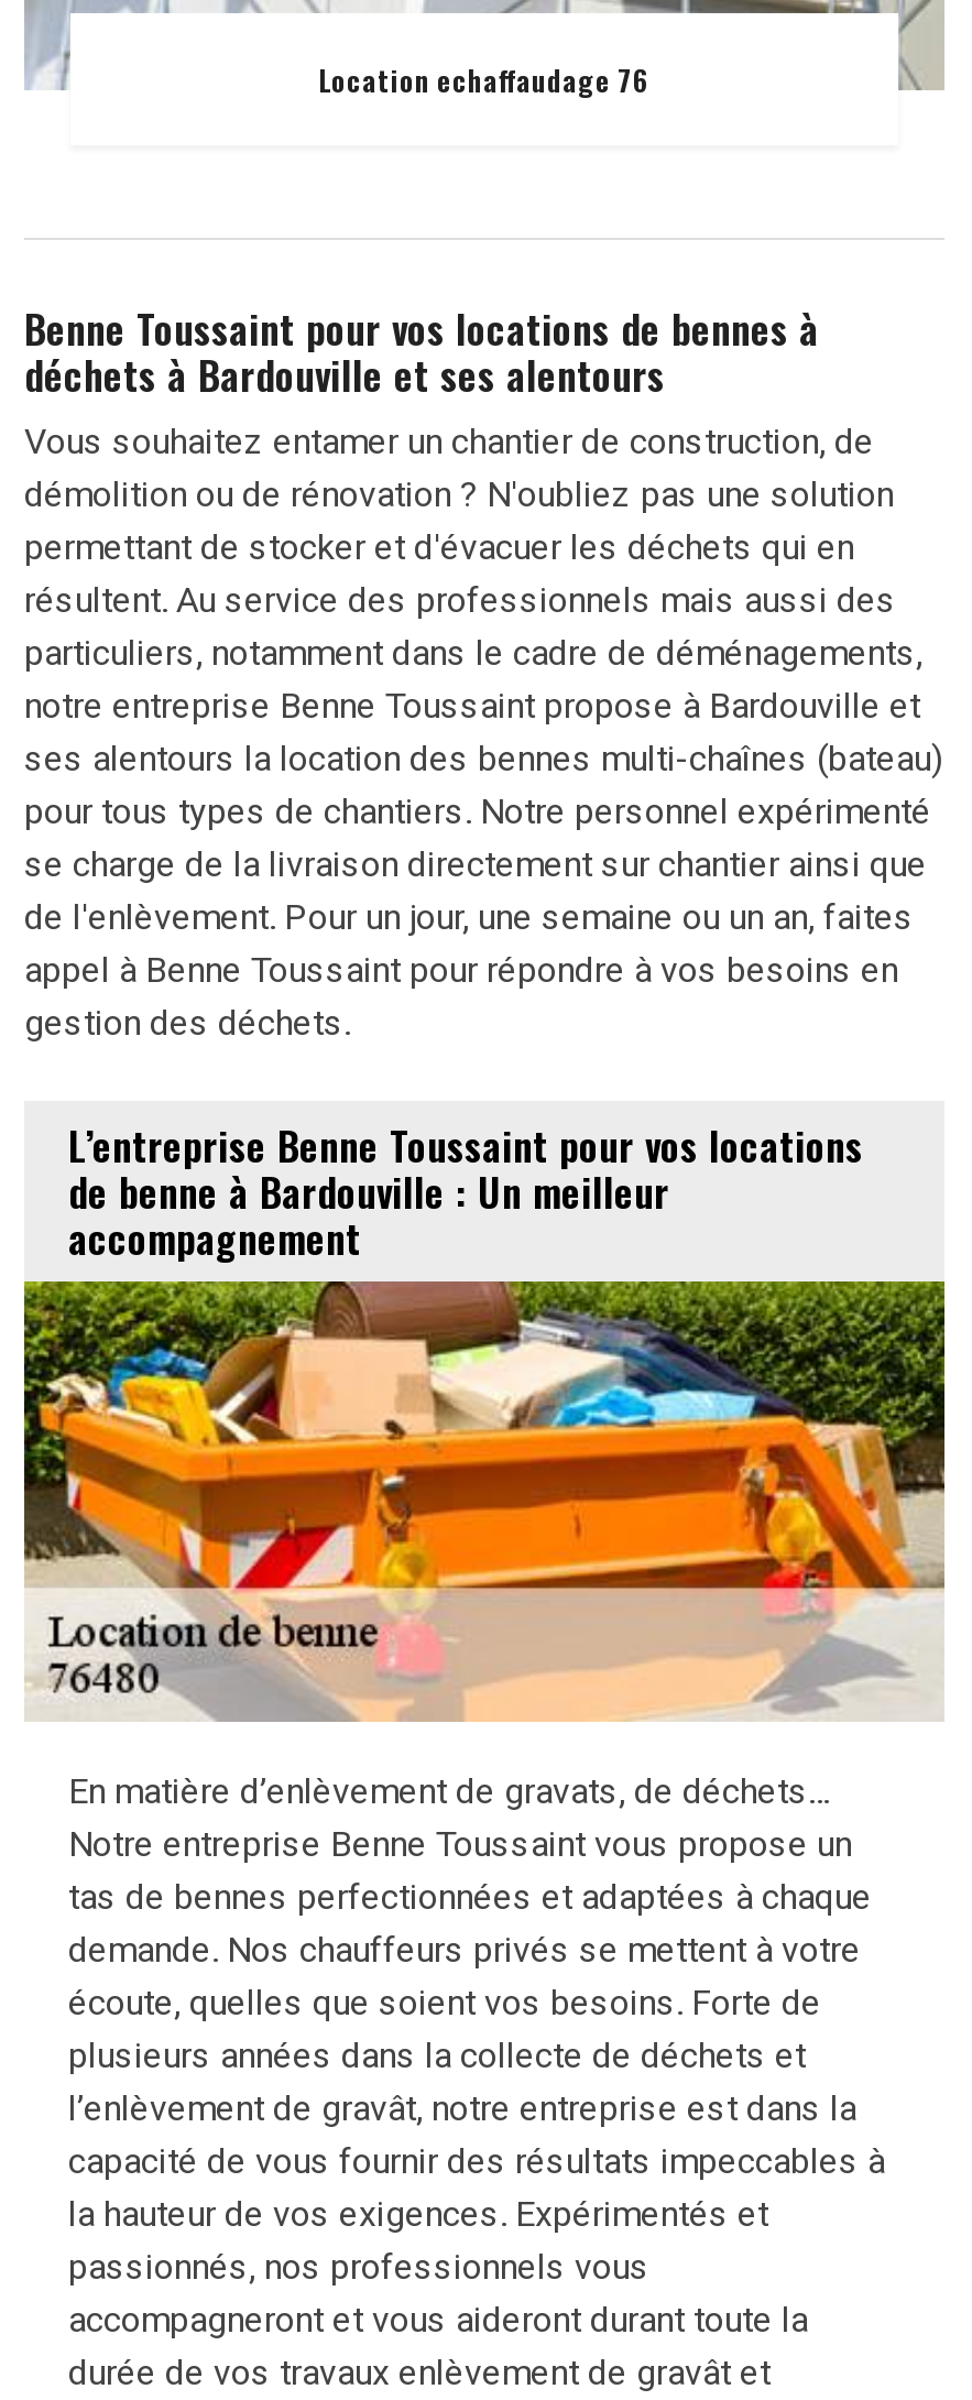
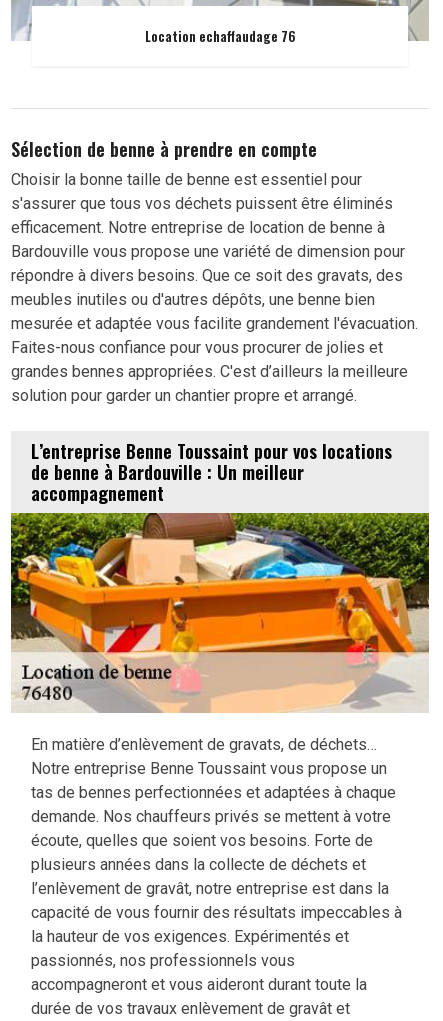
[24,300,942,1044] Benne Toussaint pour vos locations de bennes à | déchets à Bardouville et ses alentours | Vous souhaitez entamer un chantier de construction, de | démolition ou de rénovation ? N'oubliez pas une solution | permettant de stocker et d'évacuer les déchets qui en | résultent. Au service des professionnels mais aussi des | particuliers, notamment dans le cadre de déménagements, | notre entreprise Benne Toussaint propose à Bardouville et | ses alentours la location des bennes multi-chaînes (bateau) | pour tous types de chantiers. Notre personnel expérimenté | se charge de la livraison directement sur chantier ainsi que | de l'enlèvement. Pour un jour, une semaine ou un an, faites | appel à Benne Toussaint pour répondre à vos besoins en | gestion des déchets. -> [11,136,418,405] Sélection de benne à prendre en compte | Choisir la bonne taille de benne est essentiel pour | s'assurer que tous vos déchets puissent être éliminés | efficacement. Notre entreprise de location de benne à | Bardouville vous propose une variété de dimension pour | répondre à divers besoins. Que ce soit des gravats, des | meubles inutiles ou d'autres dépôts, une benne bien | mesurée et adaptée vous facilite grandement l'évacuation. | Faites-nous confiance pour vous procurer de jolies et | grandes bennes appropriées. C'est d’ailleurs la meilleure | solution pour garder un chantier propre et arrangé.

